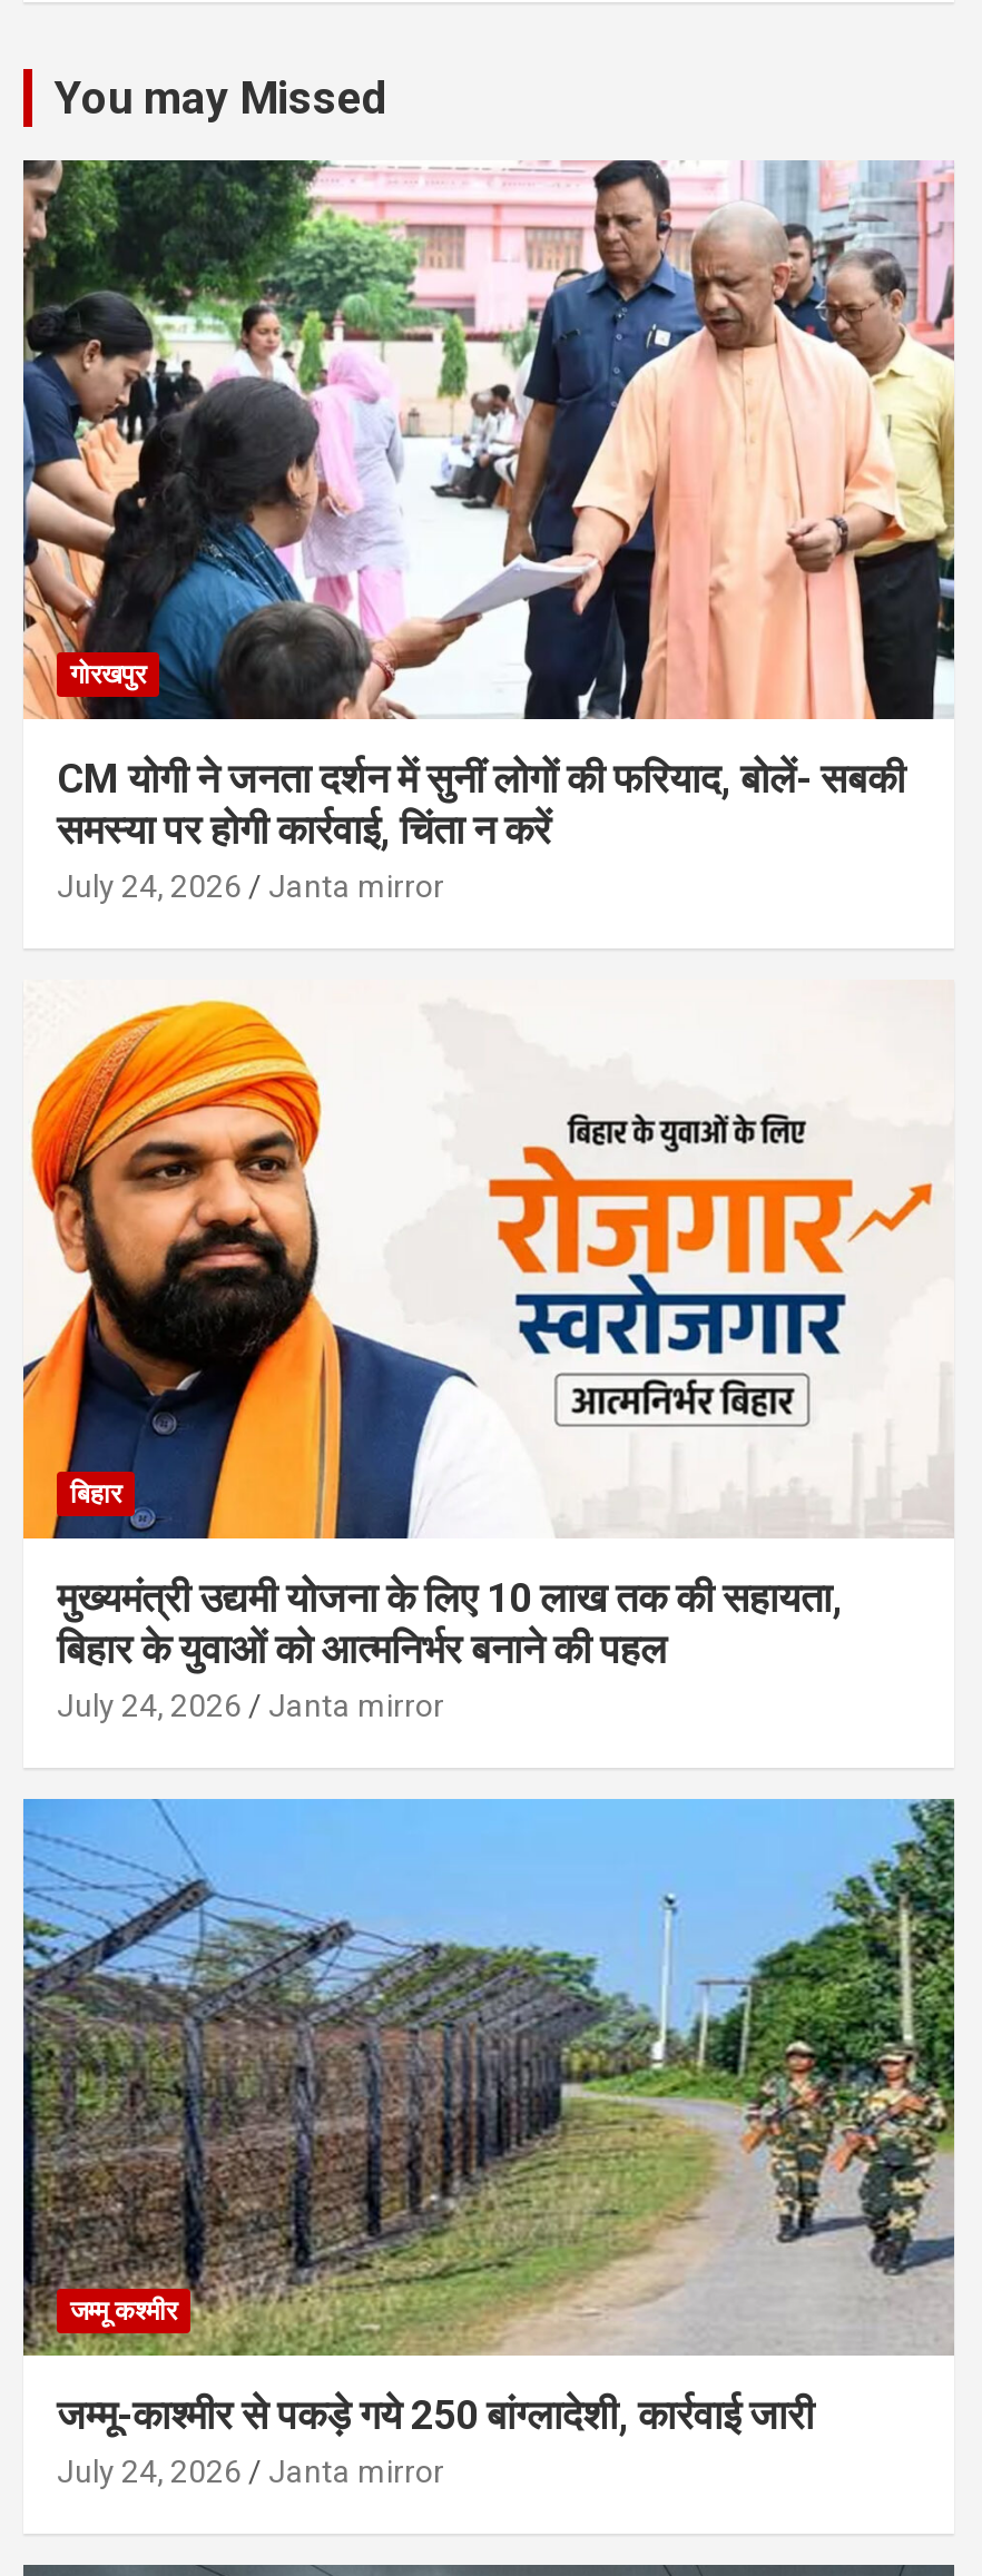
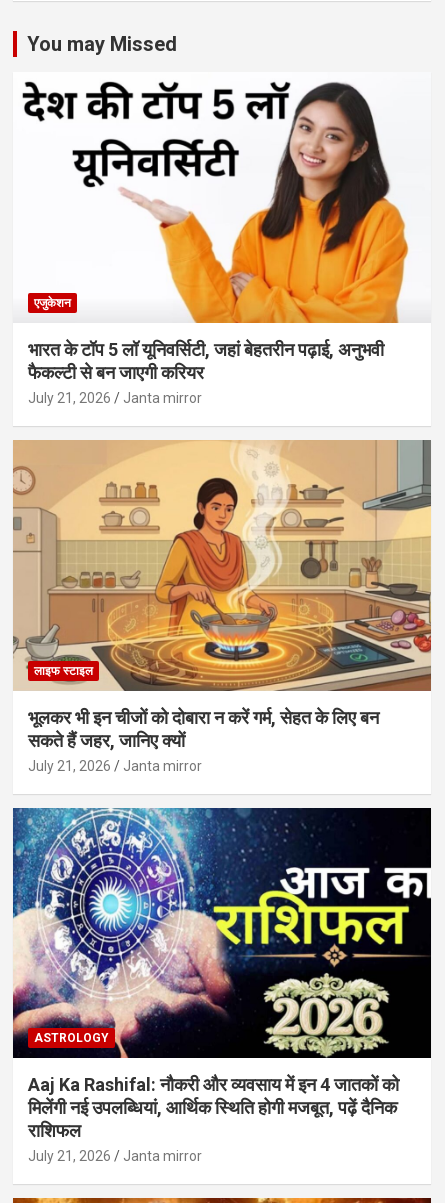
[21,158,956,721] [image] | गोरखपुर -> [13,72,431,324] [image] | एजुकेशन
[57,755,905,904] CM योगी ने जनता दर्शन में सुनीं लोगों की फरियाद, बोलें- सबकी | समस्या पर होगी कार्रवाई, चिंता न करें | July 24, 2026 -> [28,339,384,406] भारत के टॉप 5 लॉ यूनिवर्सिटी, जहां बेहतरीन पढ़ाई, अनुभवी | फैकल्टी से बन जाएगी करियर | July 21, 2026
[21,980,954,1541] [image] | बिहार -> [12,439,432,692] [image] | लाइफ स्टाइल
[57,1573,843,1723] मुख्यमंत्री उद्यमी योजना के लिए 10 लाख तक की सहायता, | बिहार के युवाओं को आत्मनिर्भर बनाने की पहल | July 24, 2026 -> [28,707,379,774] भूलकर भी इन चीजों को दोबारा न करें गर्म, सेहत के लिए बन | सकते हैं जहर, जानिए क्यों | July 21, 2026
[21,1797,956,2356] [image] | जम्मू कश्मीर -> [12,807,432,1059] [image] | ASTROLOGY
[57,2392,832,2490] जम्मू-काश्मीर से पकड़े गये 250 बांग्लादेशी, कार्रवाई जारी | July 24, 2026 -> [28,1074,399,1164] Aaj Ka Rashifal: नौकरी और व्यवसाय में इन 4 जातकों को | मिलेंगी नई उपलब्धियां, आर्थिक स्थिति होगी मजबूत, पढ़ें दैनिक | राशिफल | July 21, 2026

